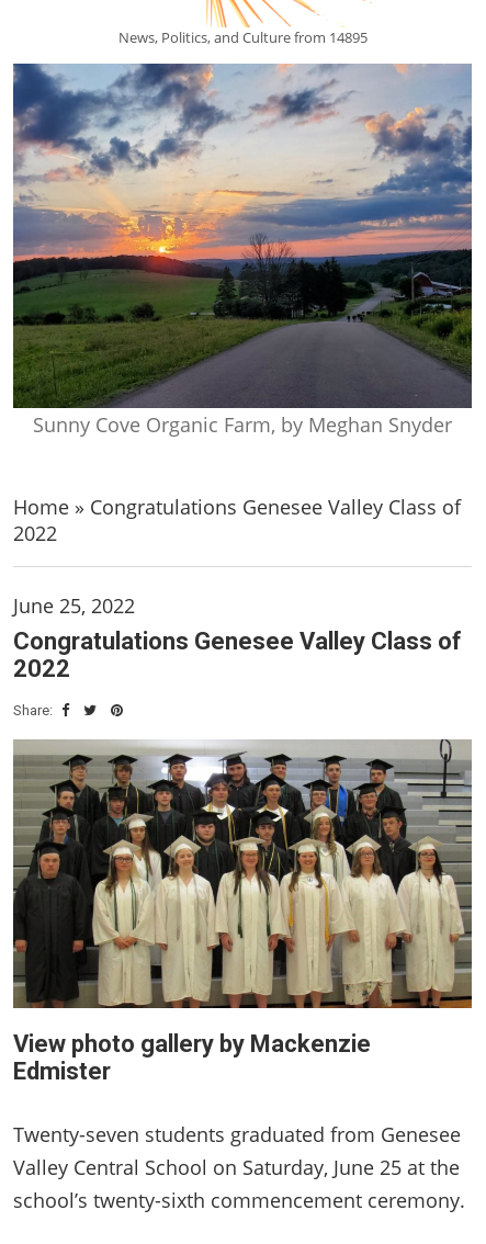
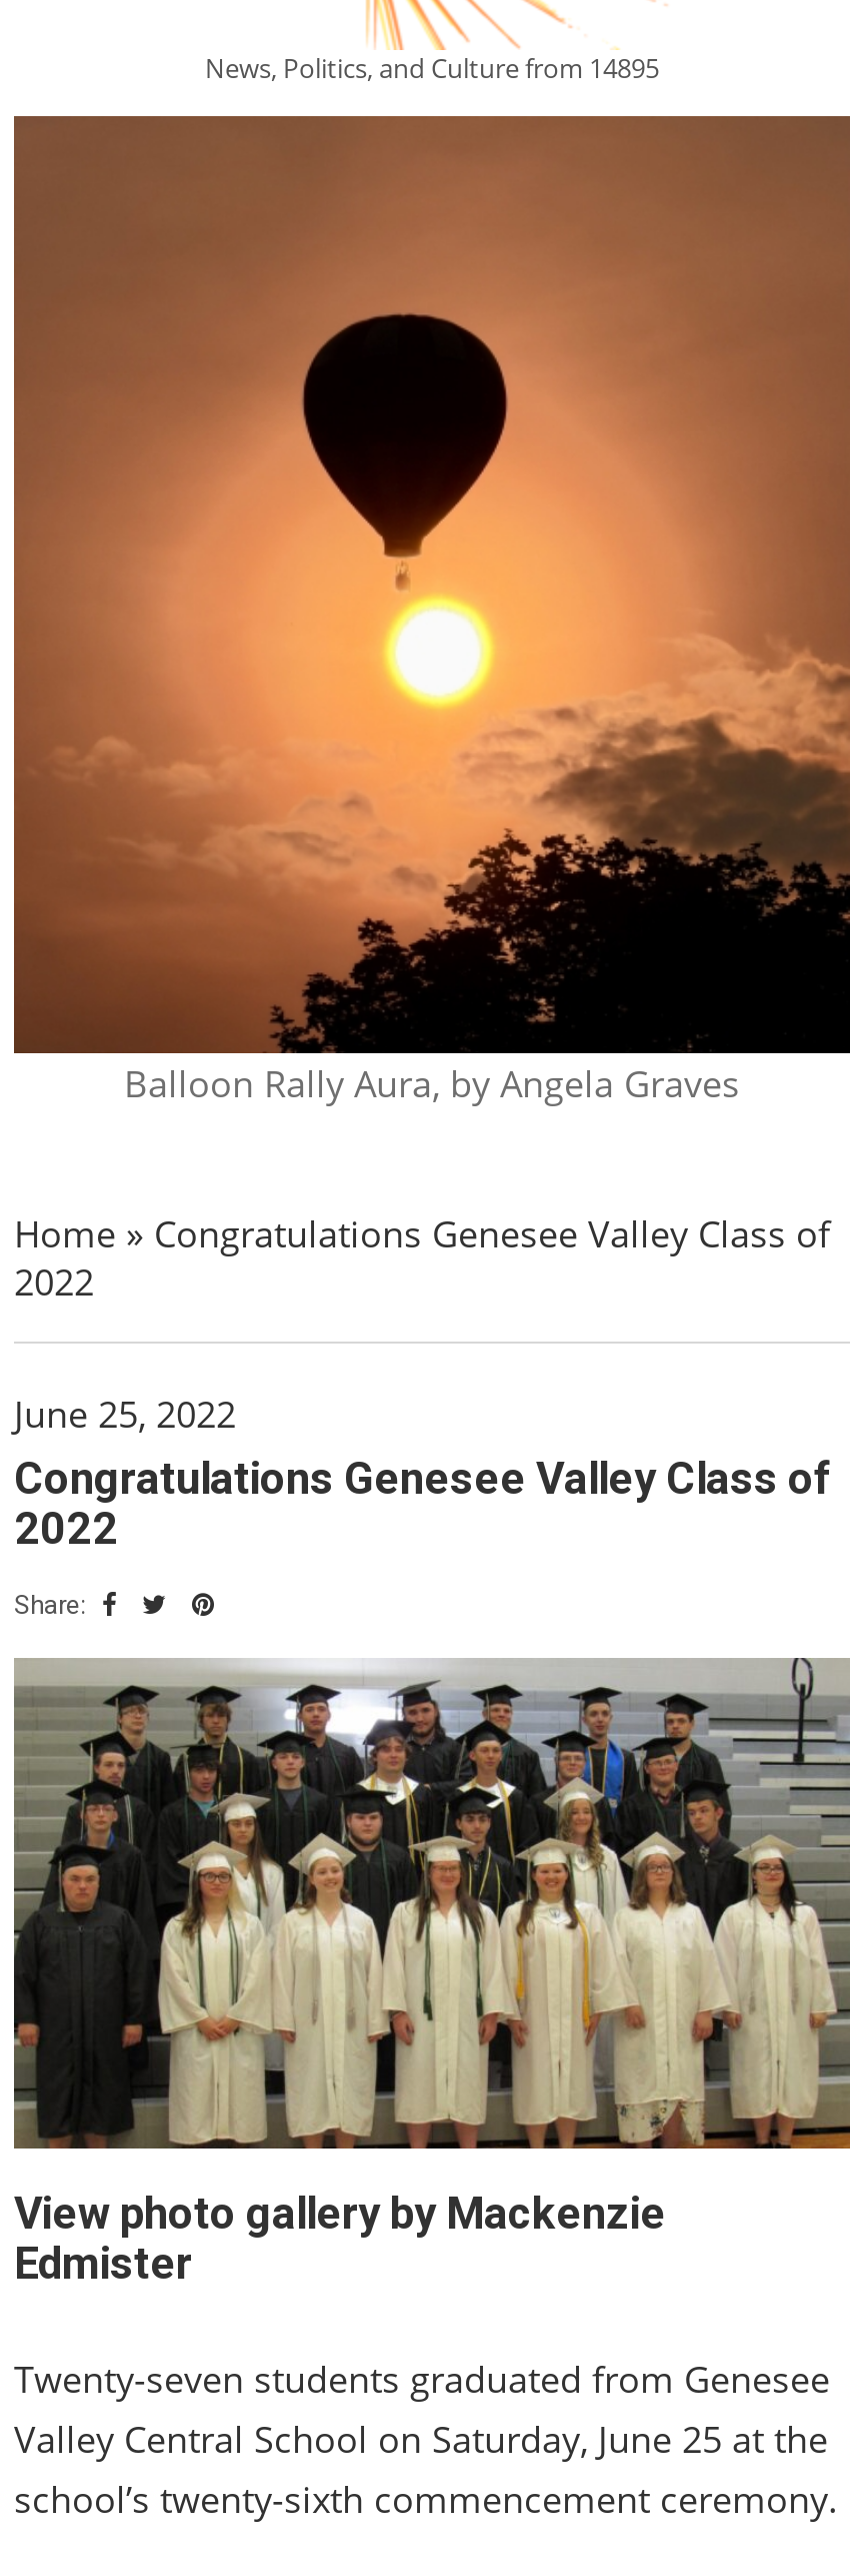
[12,63,473,438] [image] | Sunny Cove Organic Farm, by Meghan Snyder -> [12,114,852,1106] [image] | Balloon Rally Aura, by Angela Graves

